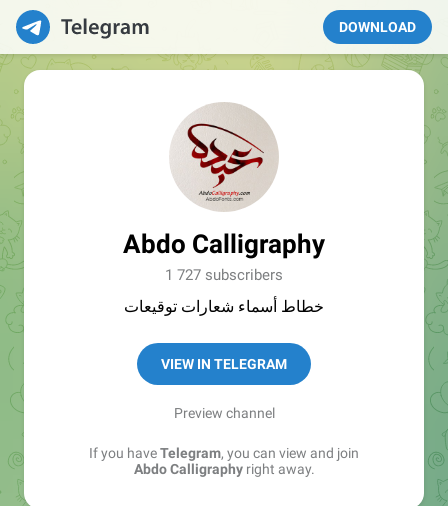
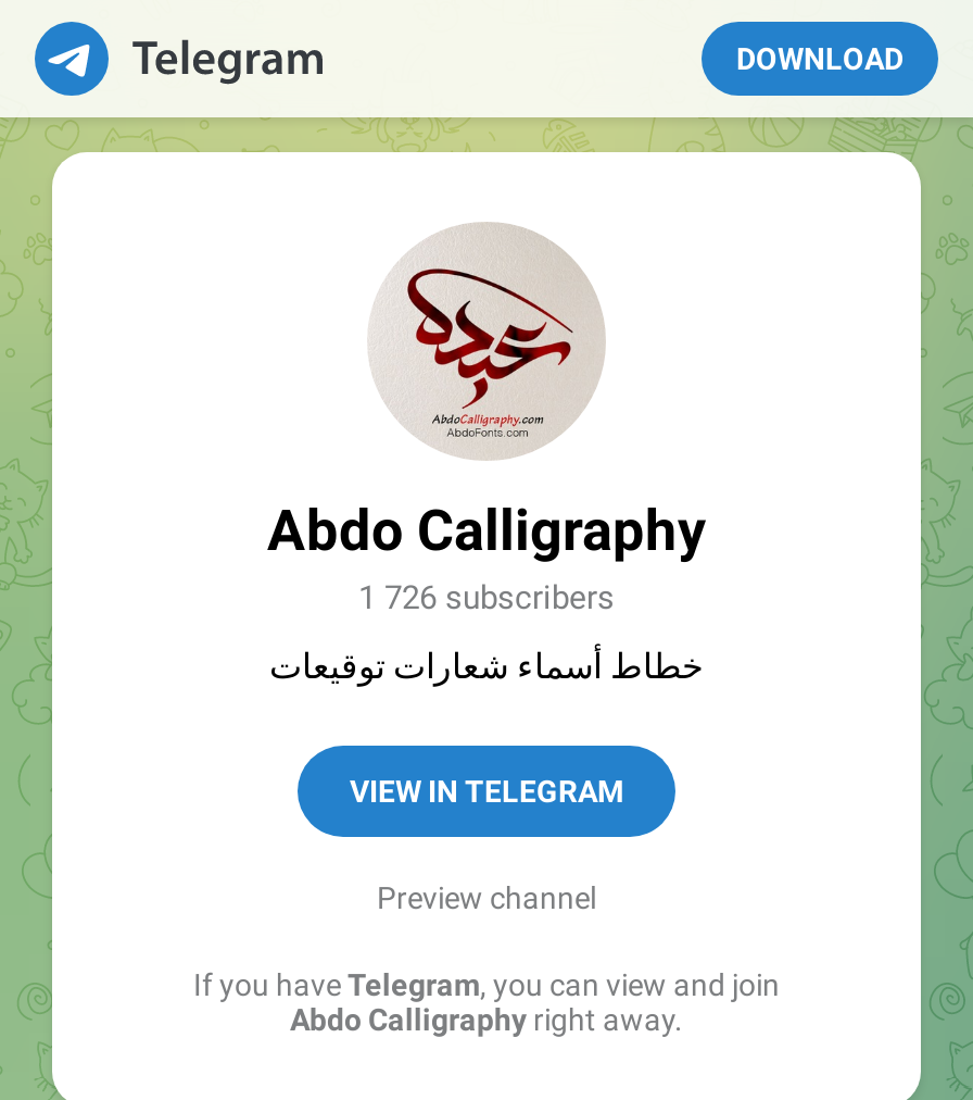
[165,266,283,284] 1 727 subscribers -> [358,578,615,617] 1 726 subscribers

